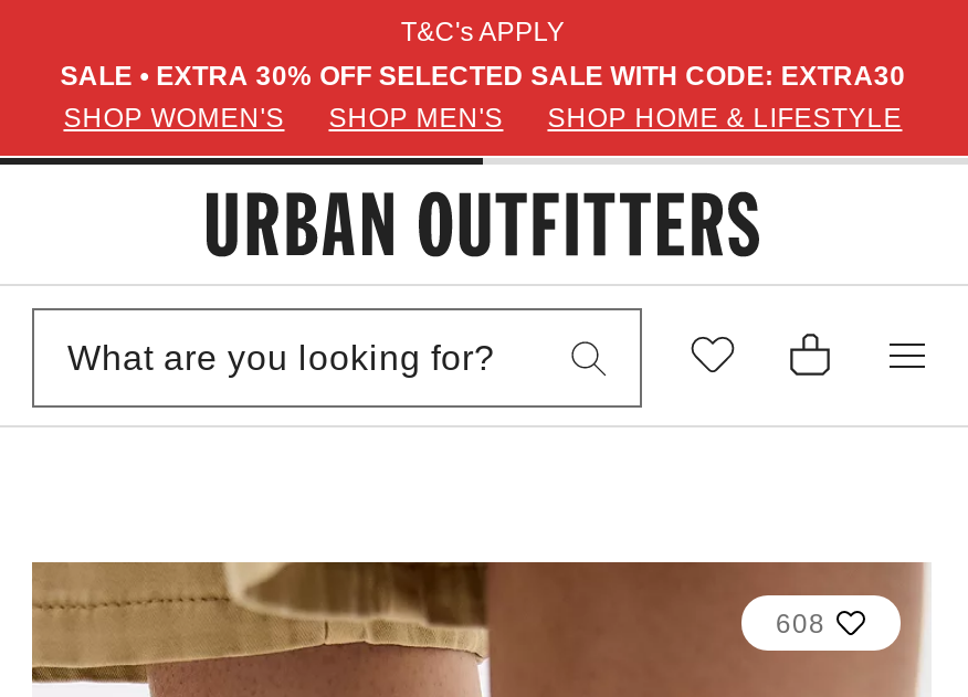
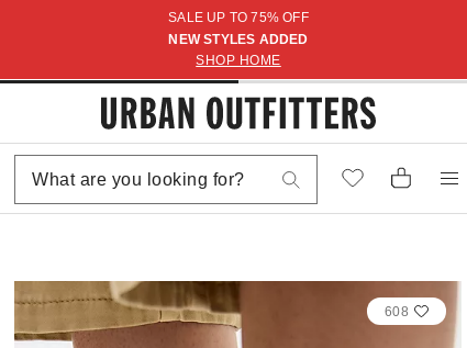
[60,17,906,134] T&C's APPLY | SALE • EXTRA 30% OFF SELECTED SALE WITH CODE: EXTRA30 | SHOP WOMEN'S | SHOP MEN'S | SHOP HOME & LIFESTYLE -> [168,10,309,68] SALE UP TO 75% OFF | NEW STYLES ADDED | SHOP HOME

